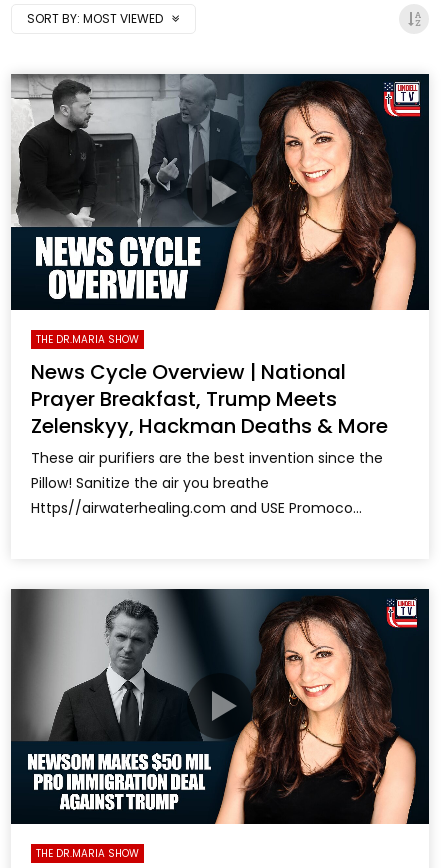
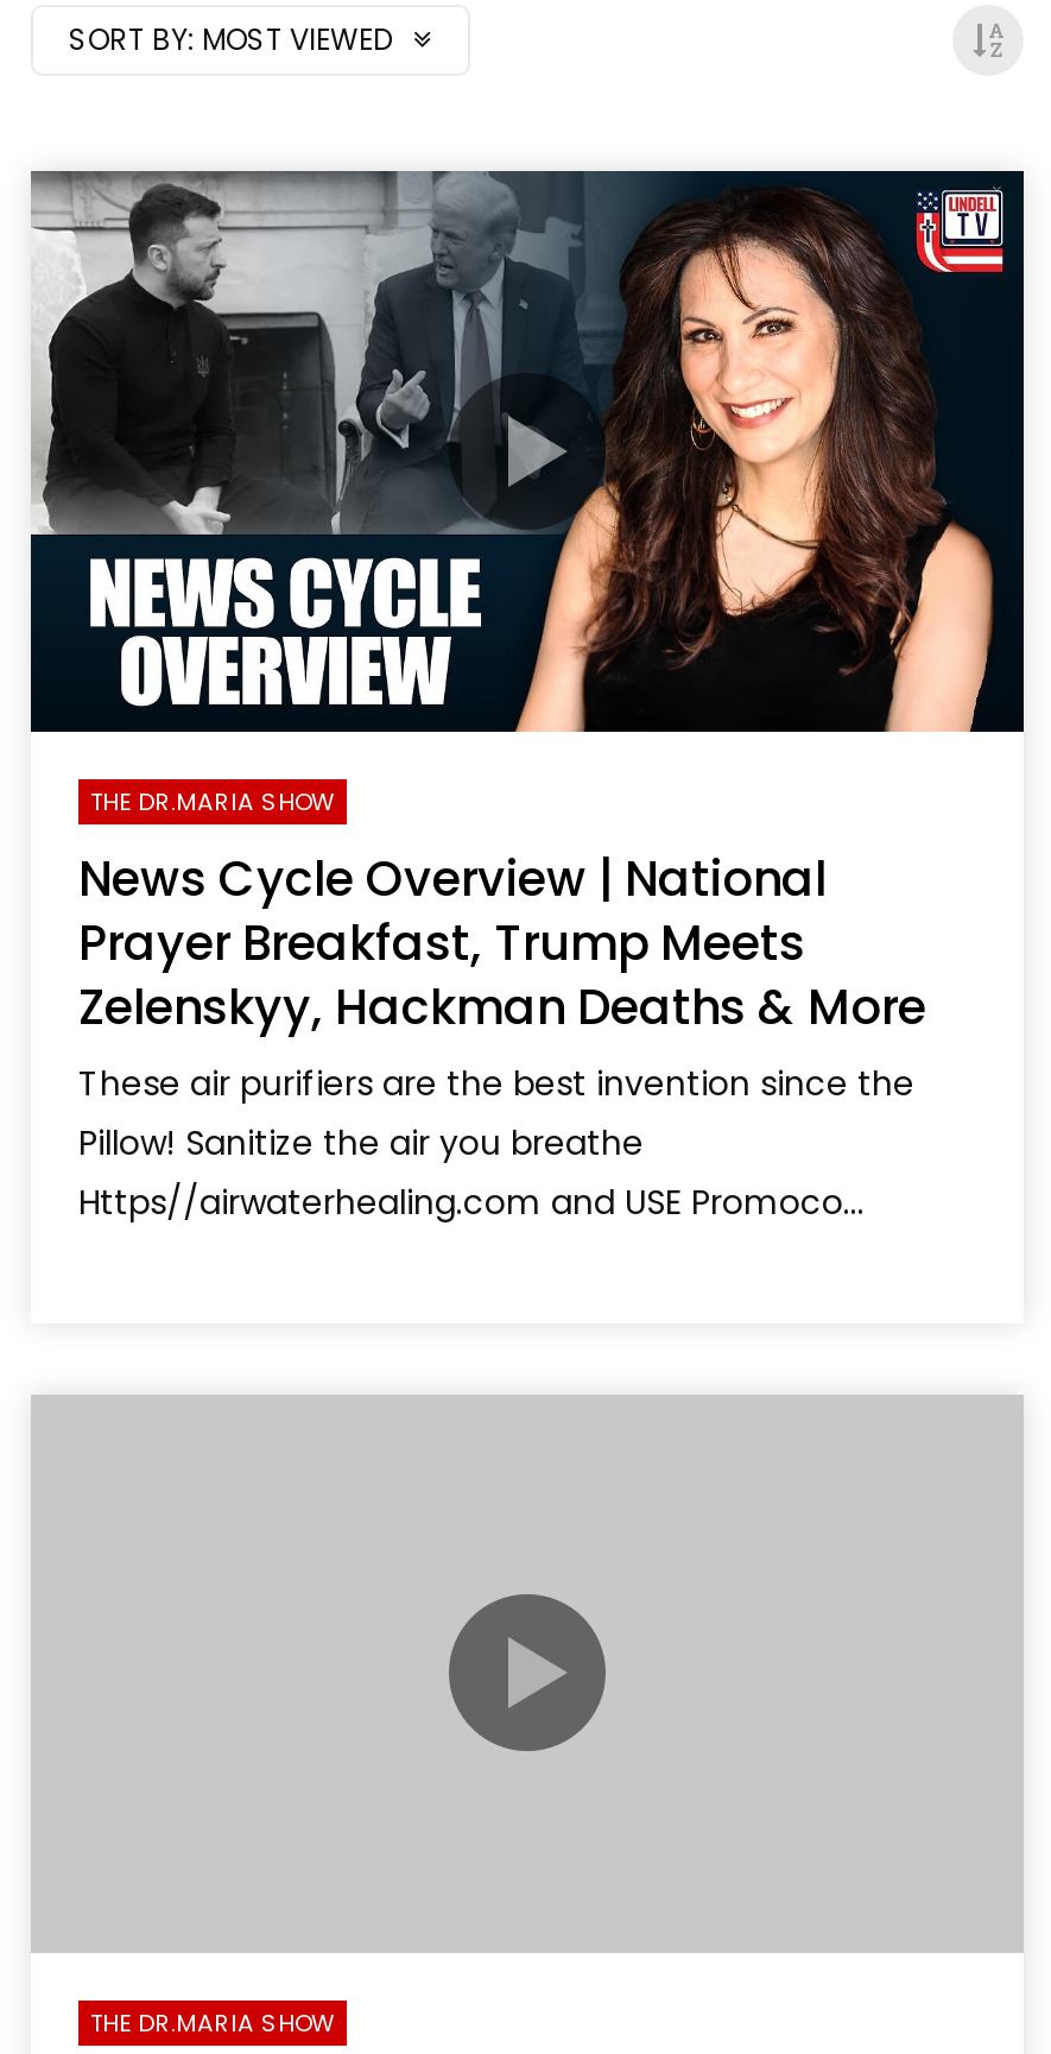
[10,588,430,825] [image] -> none

